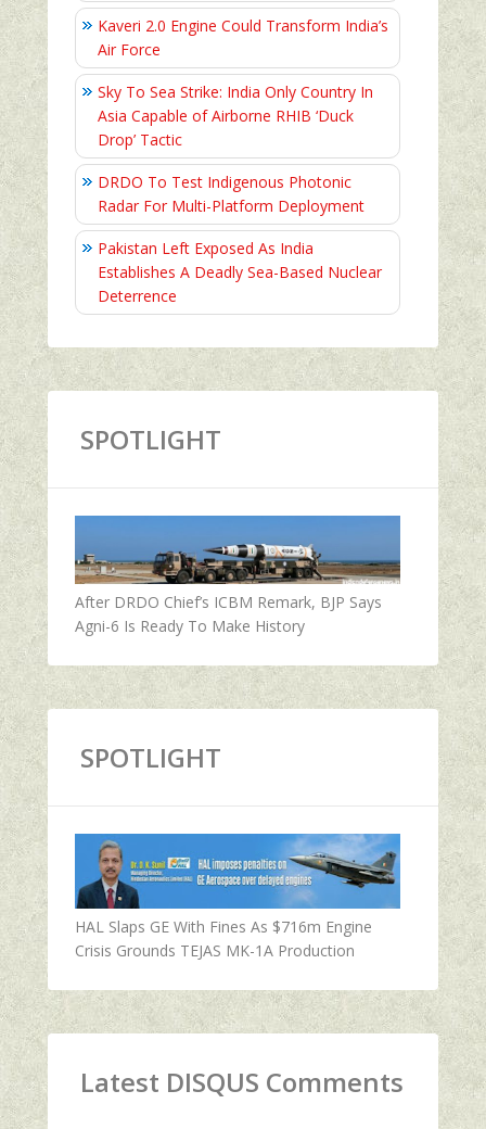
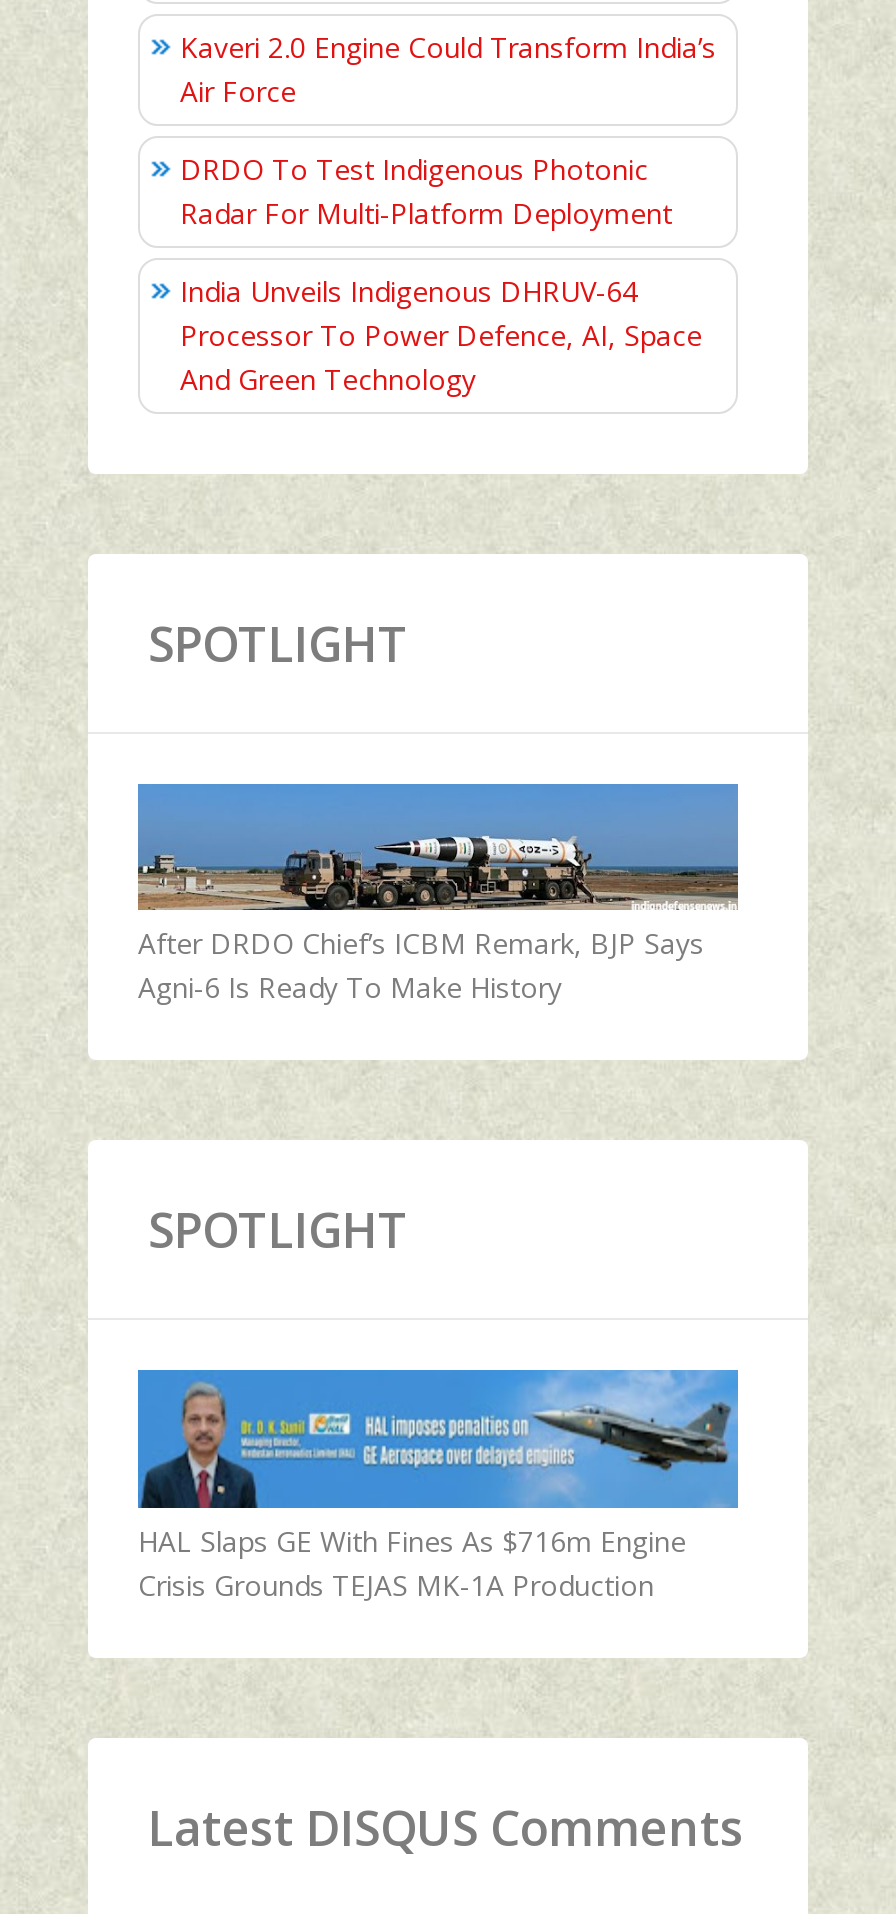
[98,82,373,150] Sky To Sea Strike: India Only Country In | Asia Capable of Airborne RHIB ‘Duck | Drop’ Tactic -> none
[98,238,382,306] Pakistan Left Exposed As India | Establishes A Deadly Sea-Based Nuclear | Deterrence -> [180,272,702,398] India Unveils Indigenous DHRUV-64 | Processor To Power Defence, AI, Space | And Green Technology

